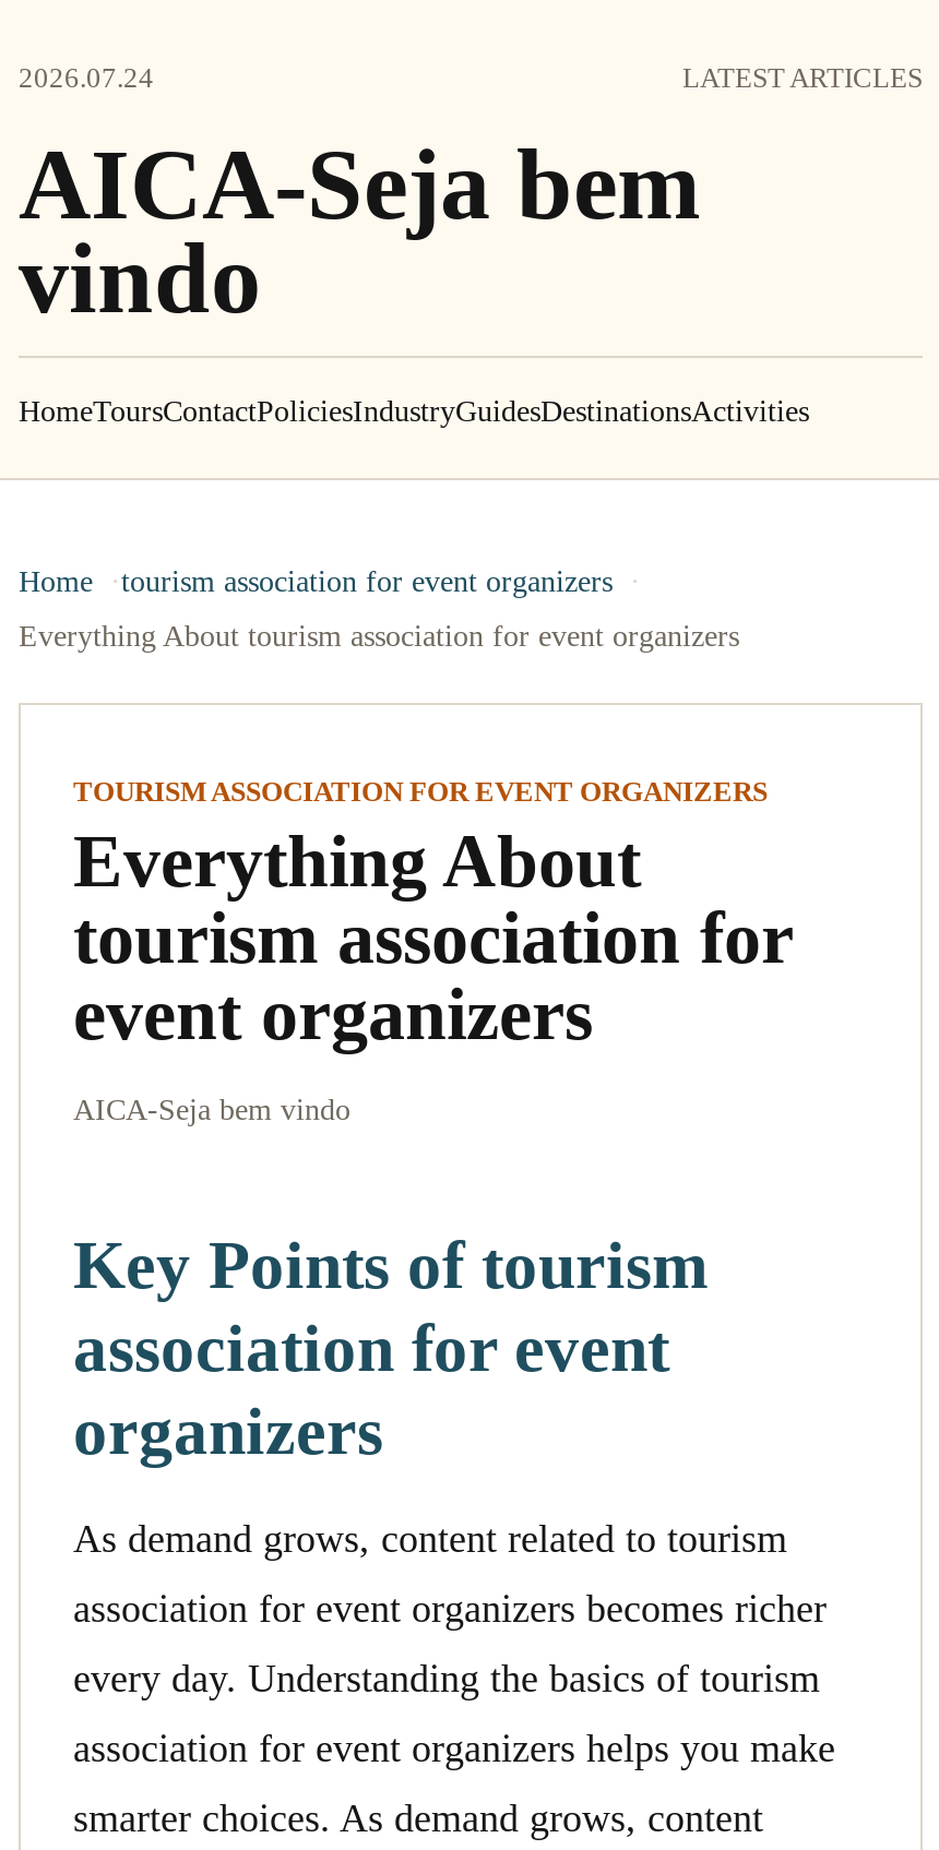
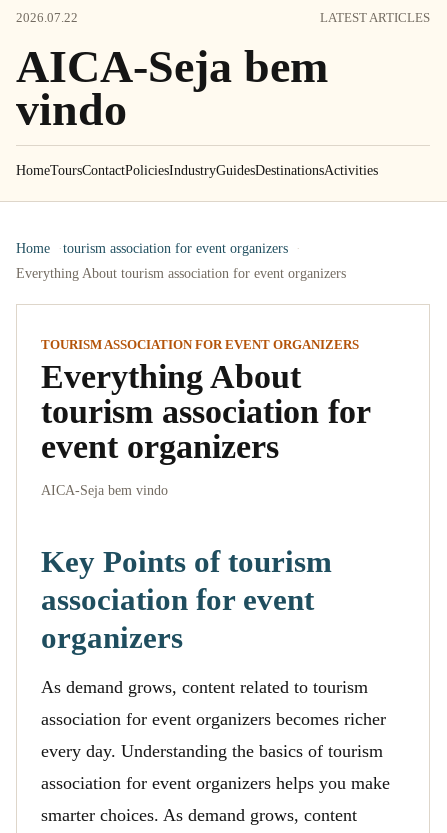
[19,61,154,94] 2026.07.24 -> [16,10,78,25] 2026.07.22

